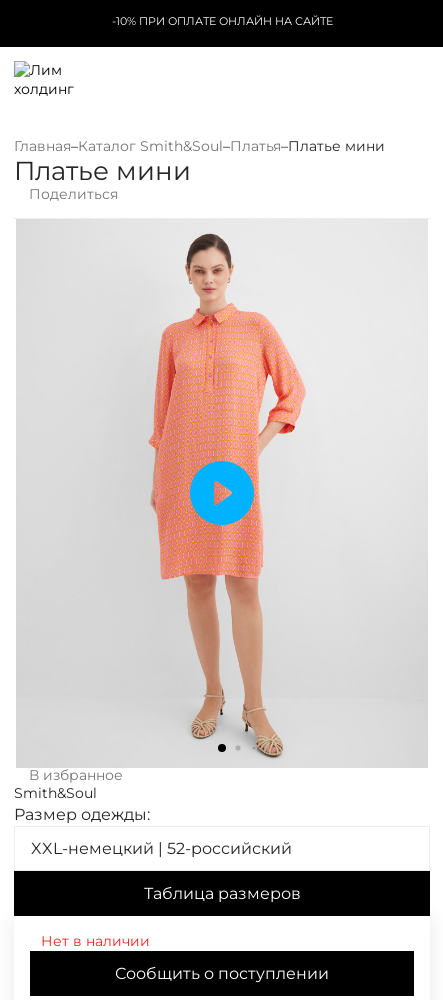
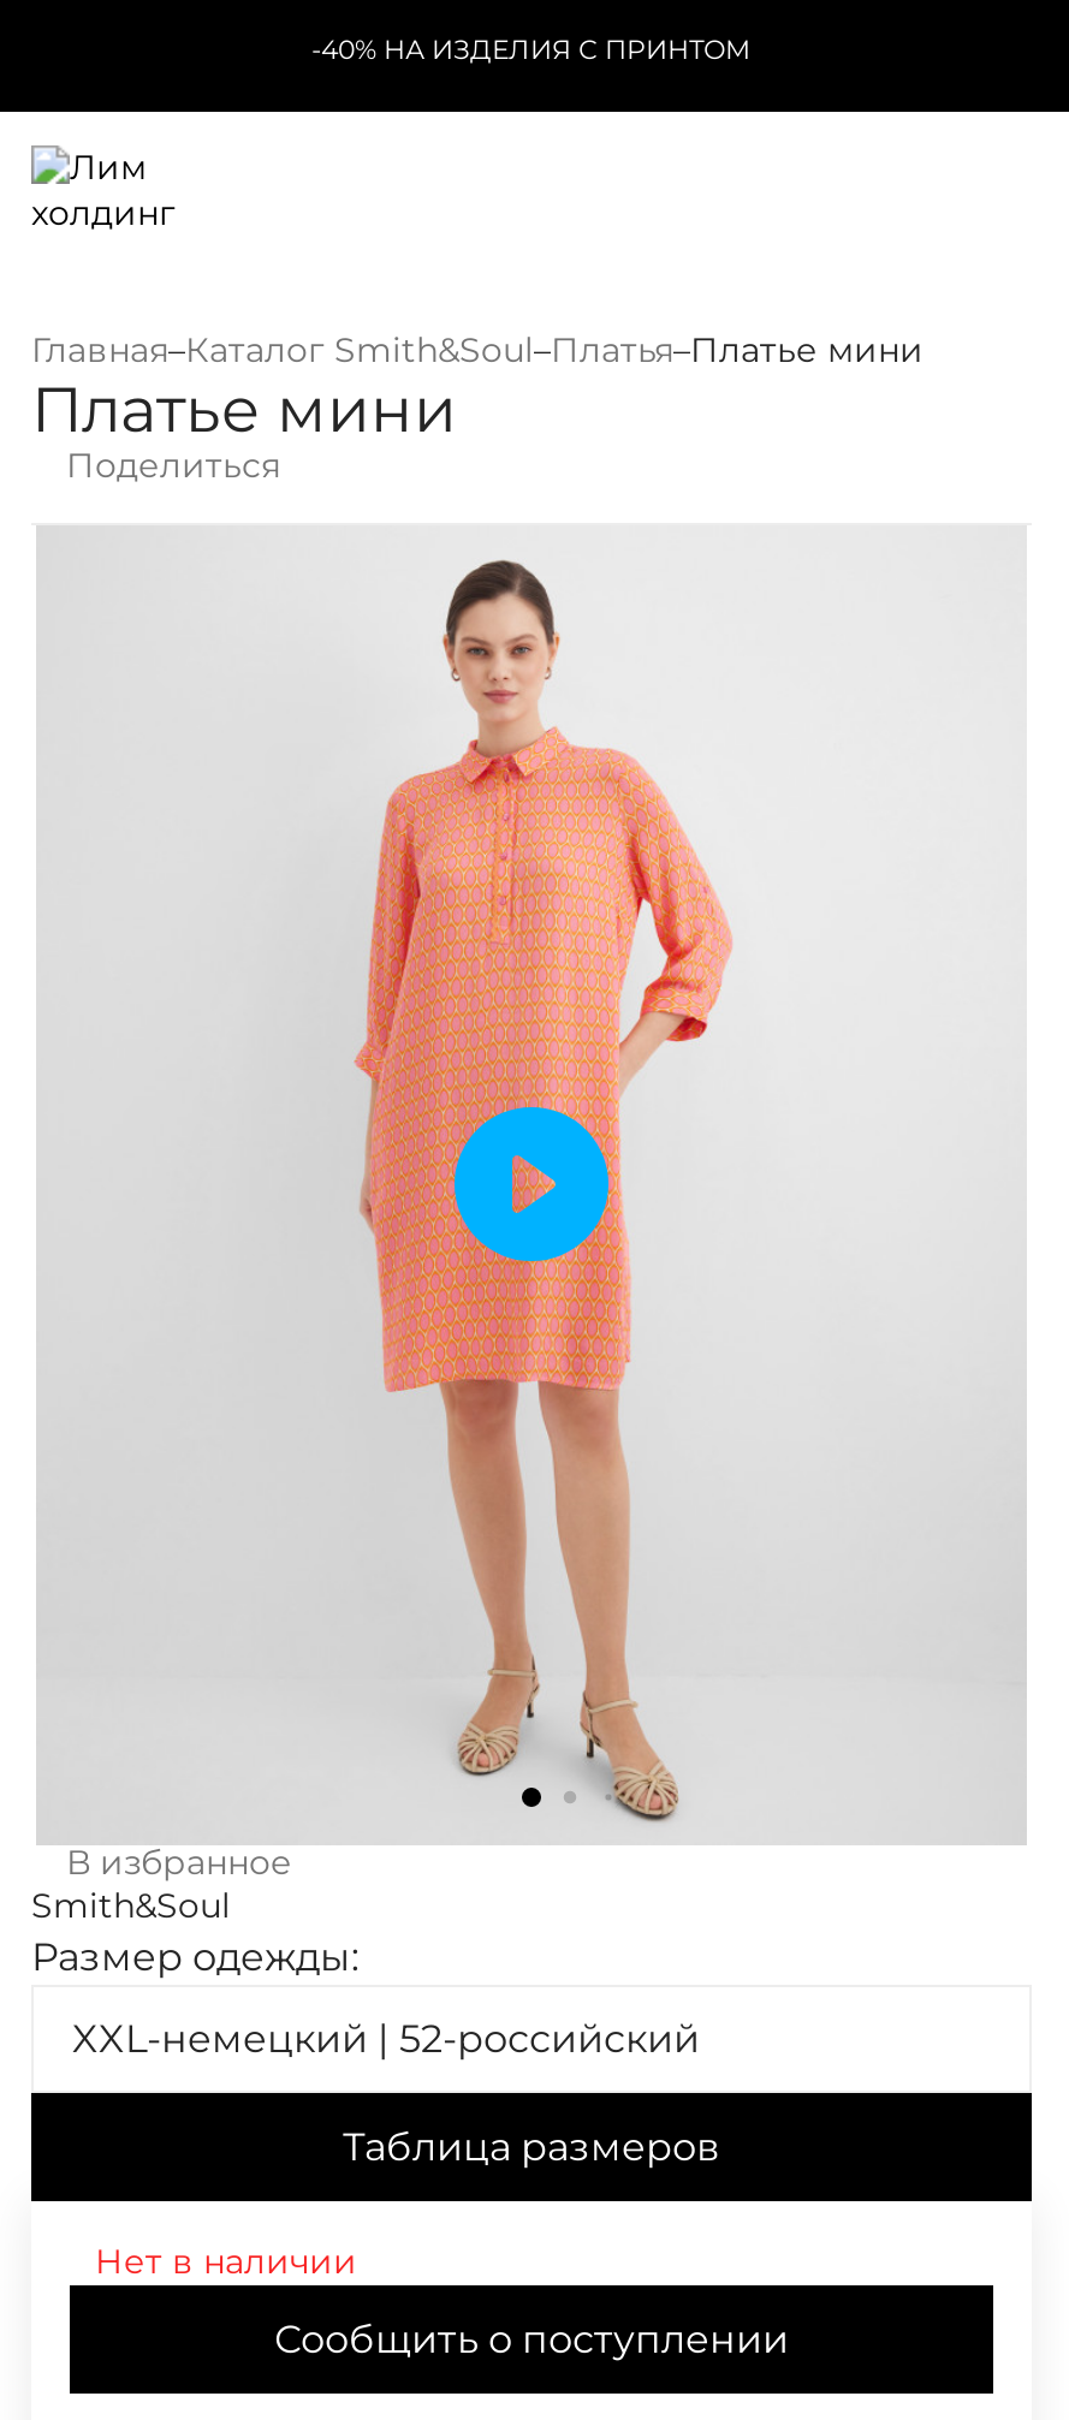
[111,14,332,28] -10% ПРИ ОПЛАТЕ ОНЛАЙН НА САЙТЕ -> [311,32,752,66] -40% НА ИЗДЕЛИЯ С ПРИНТОМ

